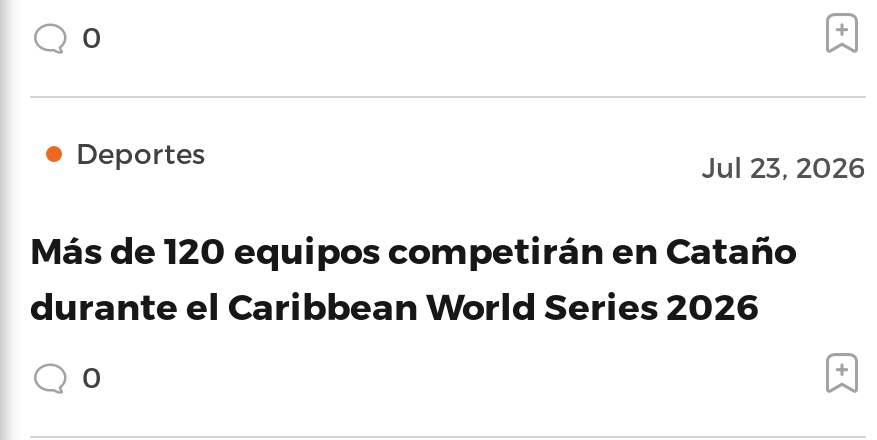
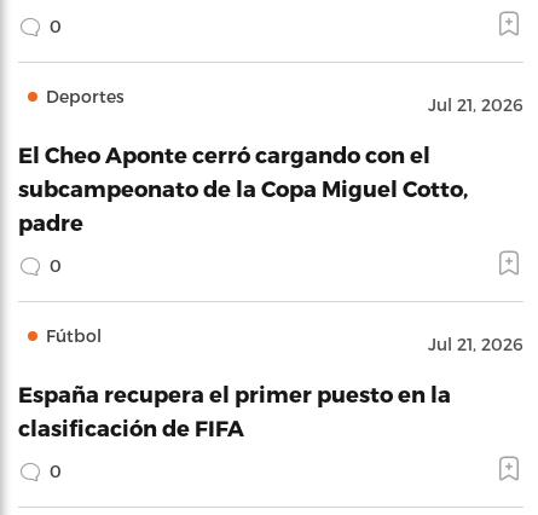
[30,150,866,326] Jul 23, 2026 | Más de 120 equipos competirán en Cataño | durante el Caribbean World Series 2026 -> [18,94,523,440] Jul 21, 2026 | El Cheo Aponte cerró cargando con el | subcampeonato de la Copa Miguel Cotto, | padre | 0 | Fútbol | Jul 21, 2026 | España recupera el primer puesto en la | clasificación de FIFA

